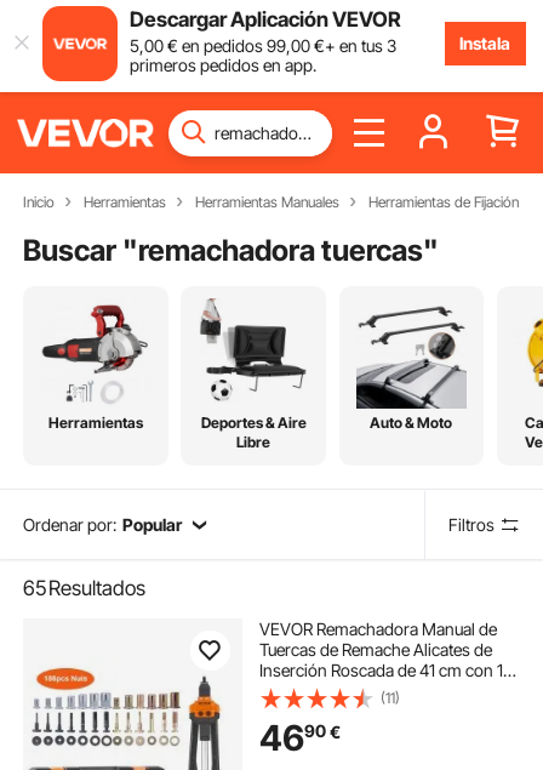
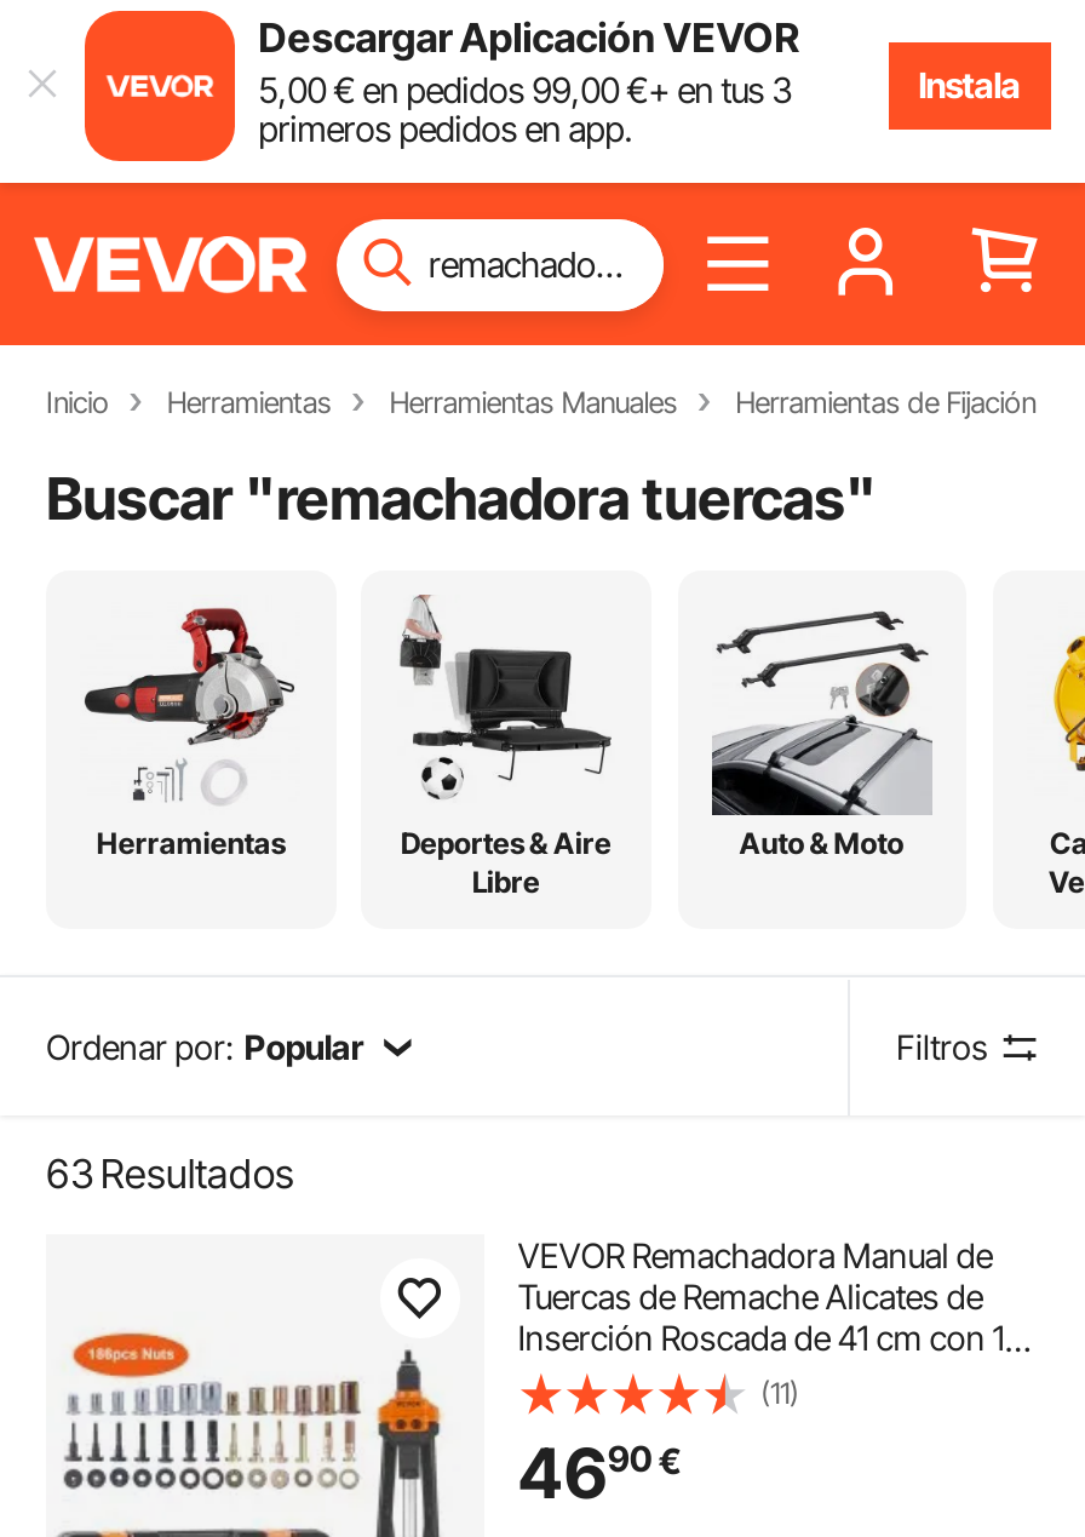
[23,576,146,600] 65 Resultados -> [46,1150,294,1198] 63 Resultados

